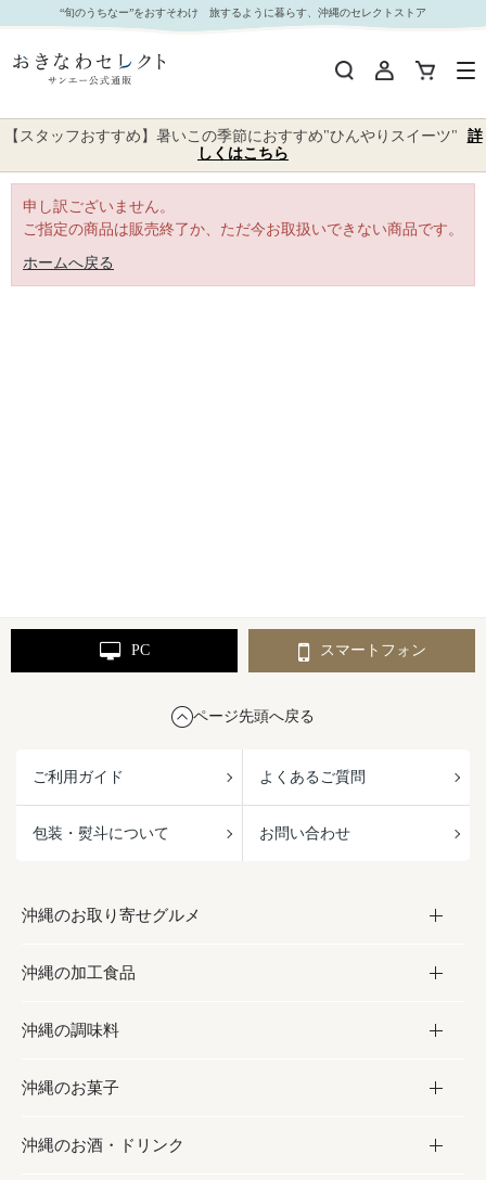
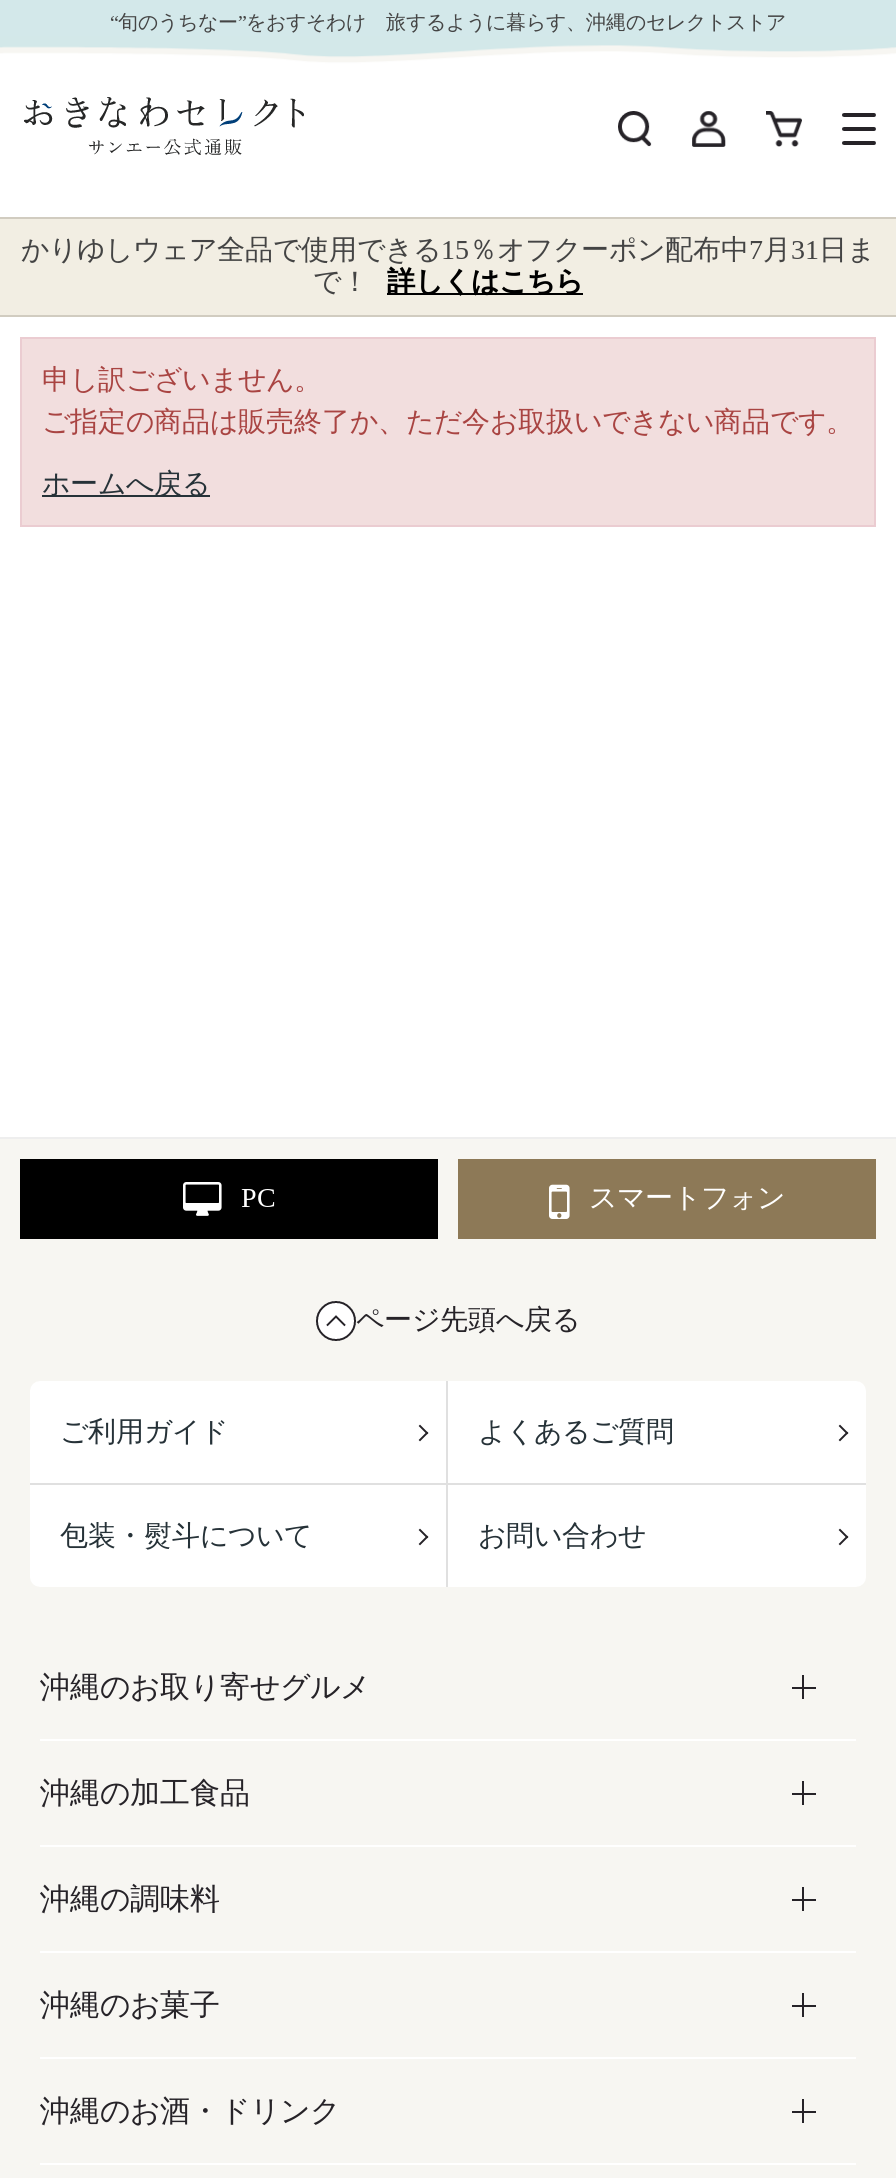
[4,128,482,162] 【スタッフおすすめ】暑いこの季節におすすめ"ひんやりスイーツ" 詳 | しくはこちら -> [21,235,875,297] かりゆしウェア全品で使用できる15％オフクーポン配布中7月31日ま | で！ 詳しくはこちら

